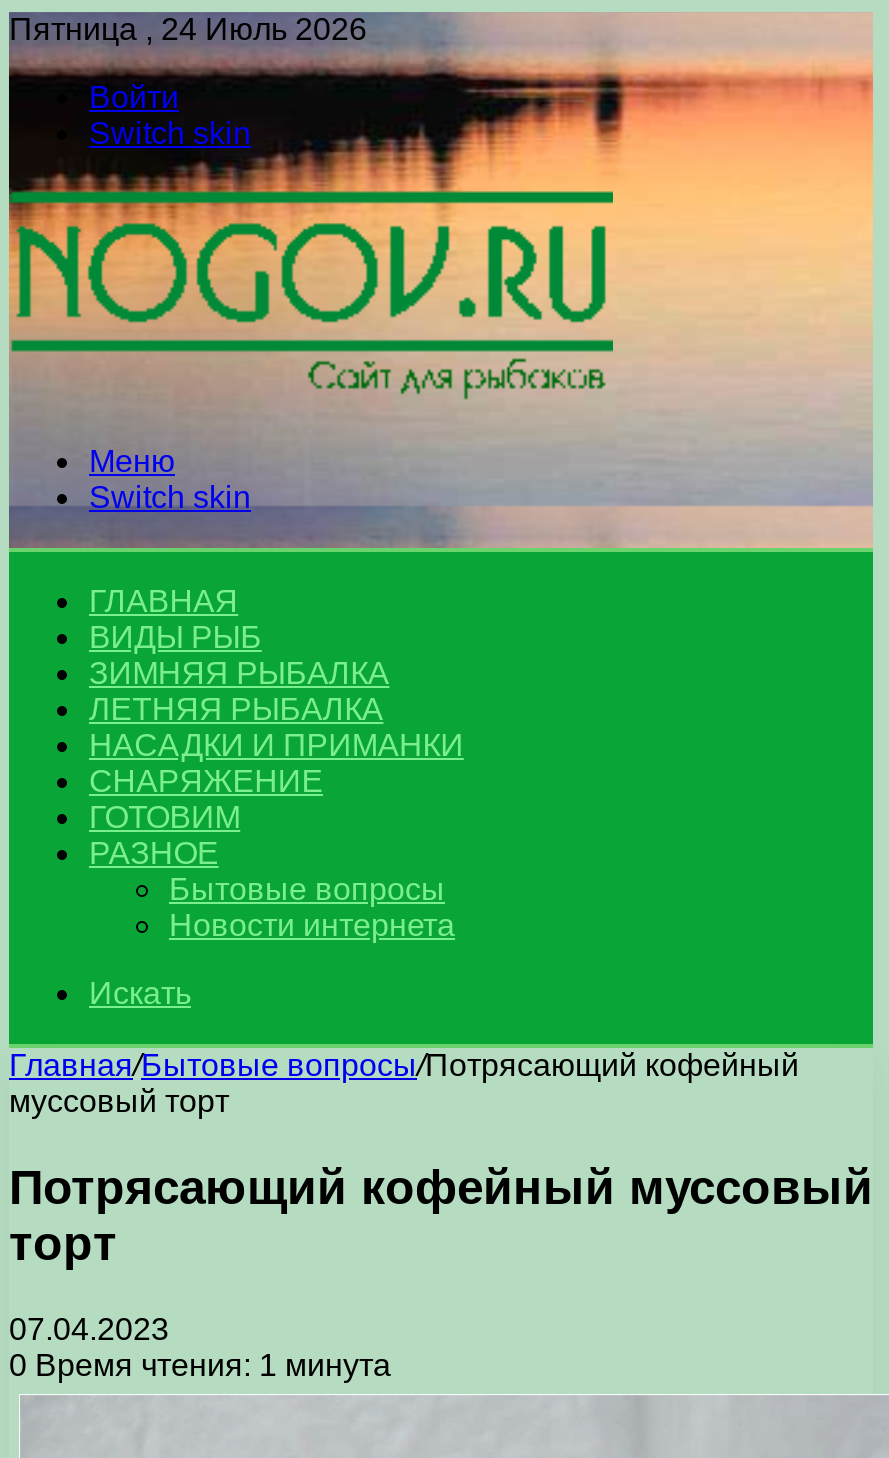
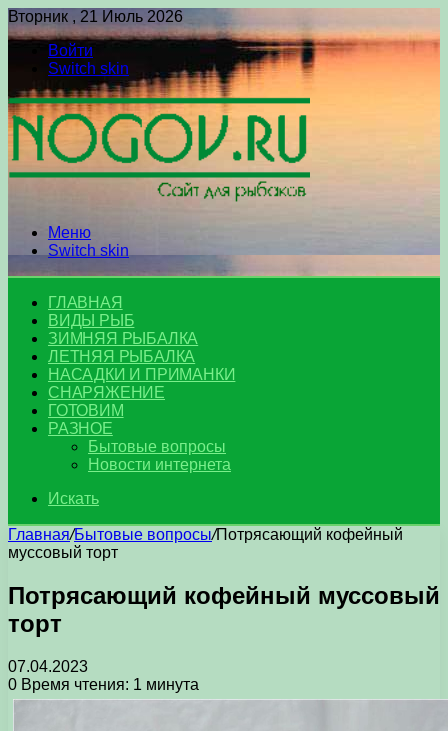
[9,12,367,46] Пятница , 24 Июль 2026 -> [8,8,183,25] Вторник , 21 Июль 2026

